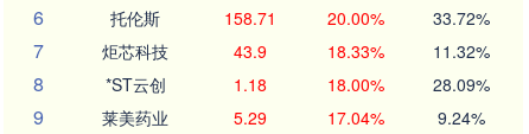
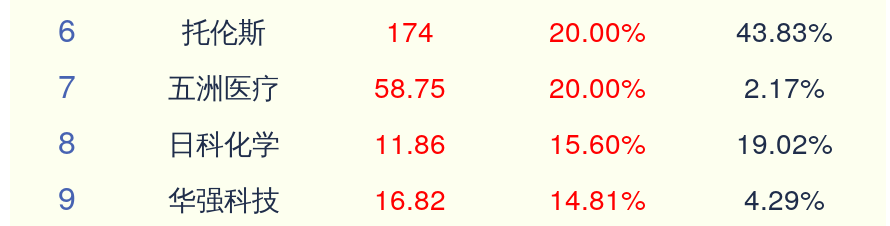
[224,6,276,30] 158.71 -> [386,10,434,50] 174
[432,6,489,30] 33.72% -> [736,10,832,50] 43.83%
[102,39,489,63] 炬芯科技 | 43.9 | 18.33% | 11.32% -> [168,66,824,106] 五洲医疗 | 58.75 | 20.00% | 2.17%
[105,72,489,96] *ST云创 | 1.18 | 18.00% | 28.09% -> [168,122,832,162] 日科化学 | 11.86 | 15.60% | 19.02%
[102,106,485,129] 莱美药业 | 5.29 | 17.04% | 9.24% -> [168,178,824,218] 华强科技 | 16.82 | 14.81% | 4.29%

